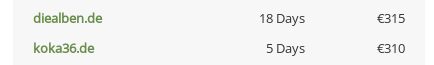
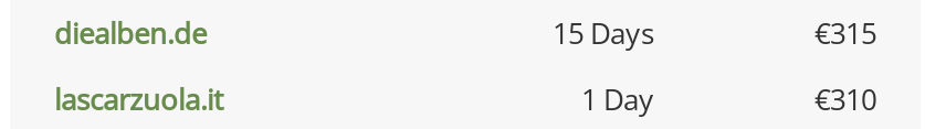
[258,9,304,27] 18 Days -> [553,13,654,53] 15 Days
[33,39,304,57] koka36.de | 5 Days -> [54,79,654,119] lascarzuola.it | 1 Day

